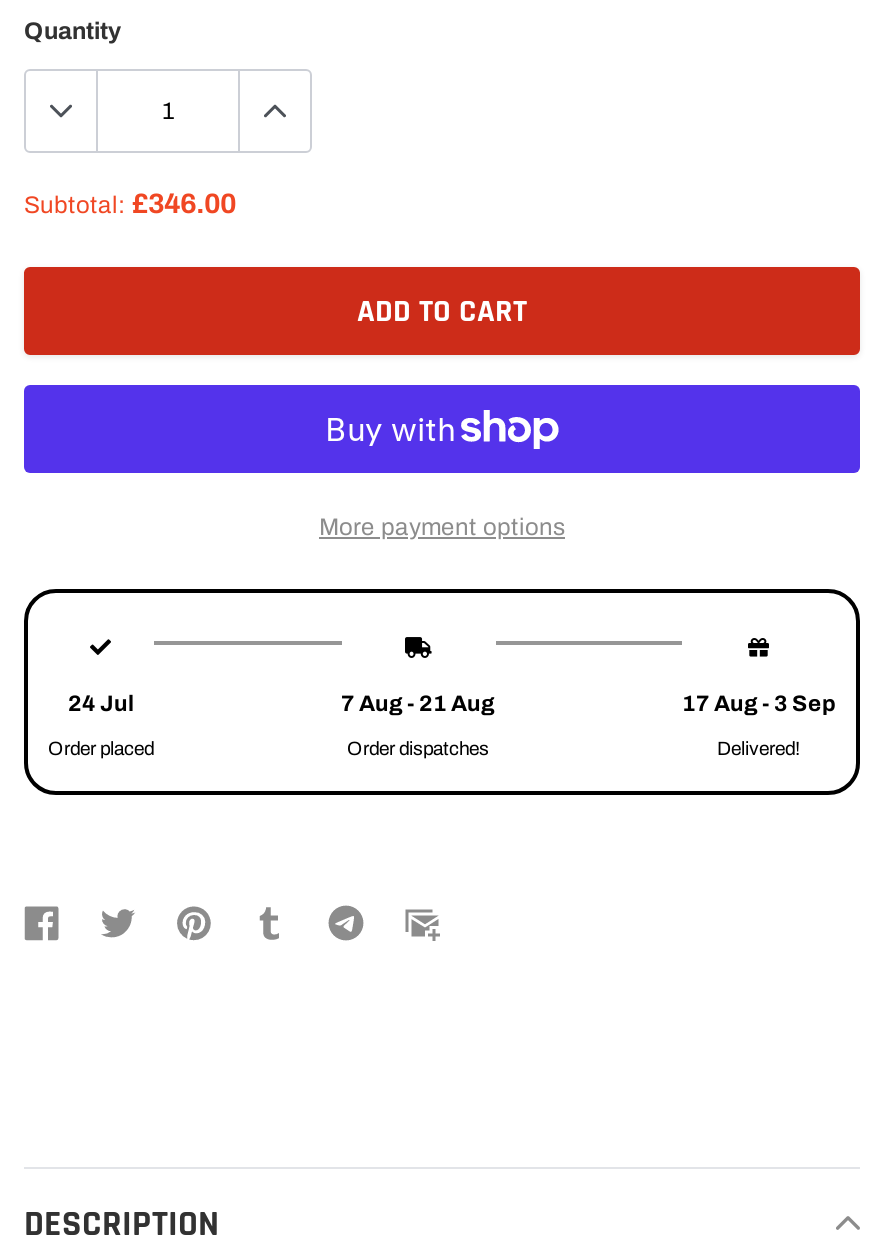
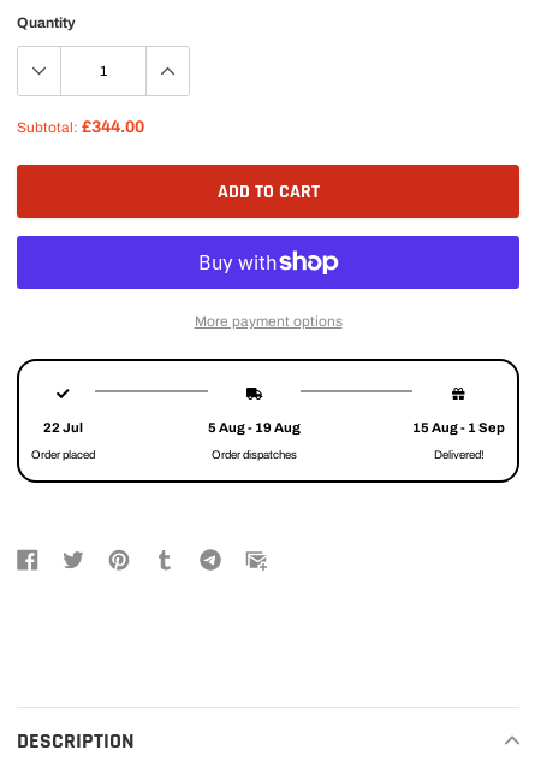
[24,189,236,219] Subtotal: £346.00 -> [17,118,144,136] Subtotal: £344.00
[68,691,134,715] 24 Jul -> [43,420,83,434] 22 Jul
[341,691,495,715] 7 Aug - 21 Aug -> [207,420,300,434] 5 Aug - 19 Aug
[682,691,836,715] 17 Aug - 3 Sep -> [412,420,505,434] 15 Aug - 1 Sep

